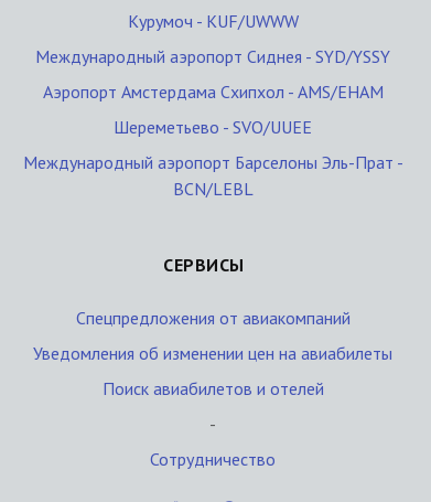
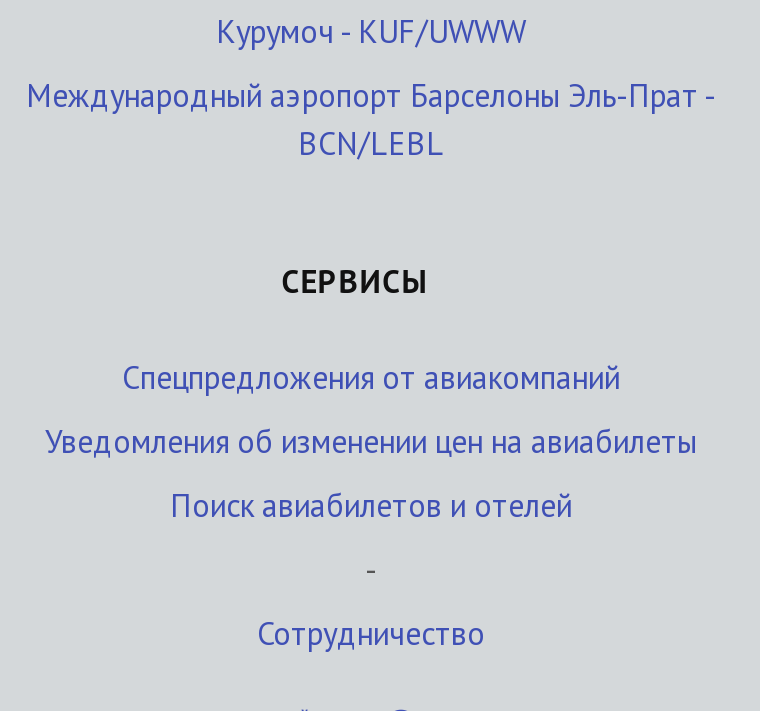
[35,45,390,138] Международный аэропорт Сиднея - SYD/YSSY | Аэропорт Амстердама Схипхол - AMS/EHAM | Шереметьево - SVO/UUEE -> none

